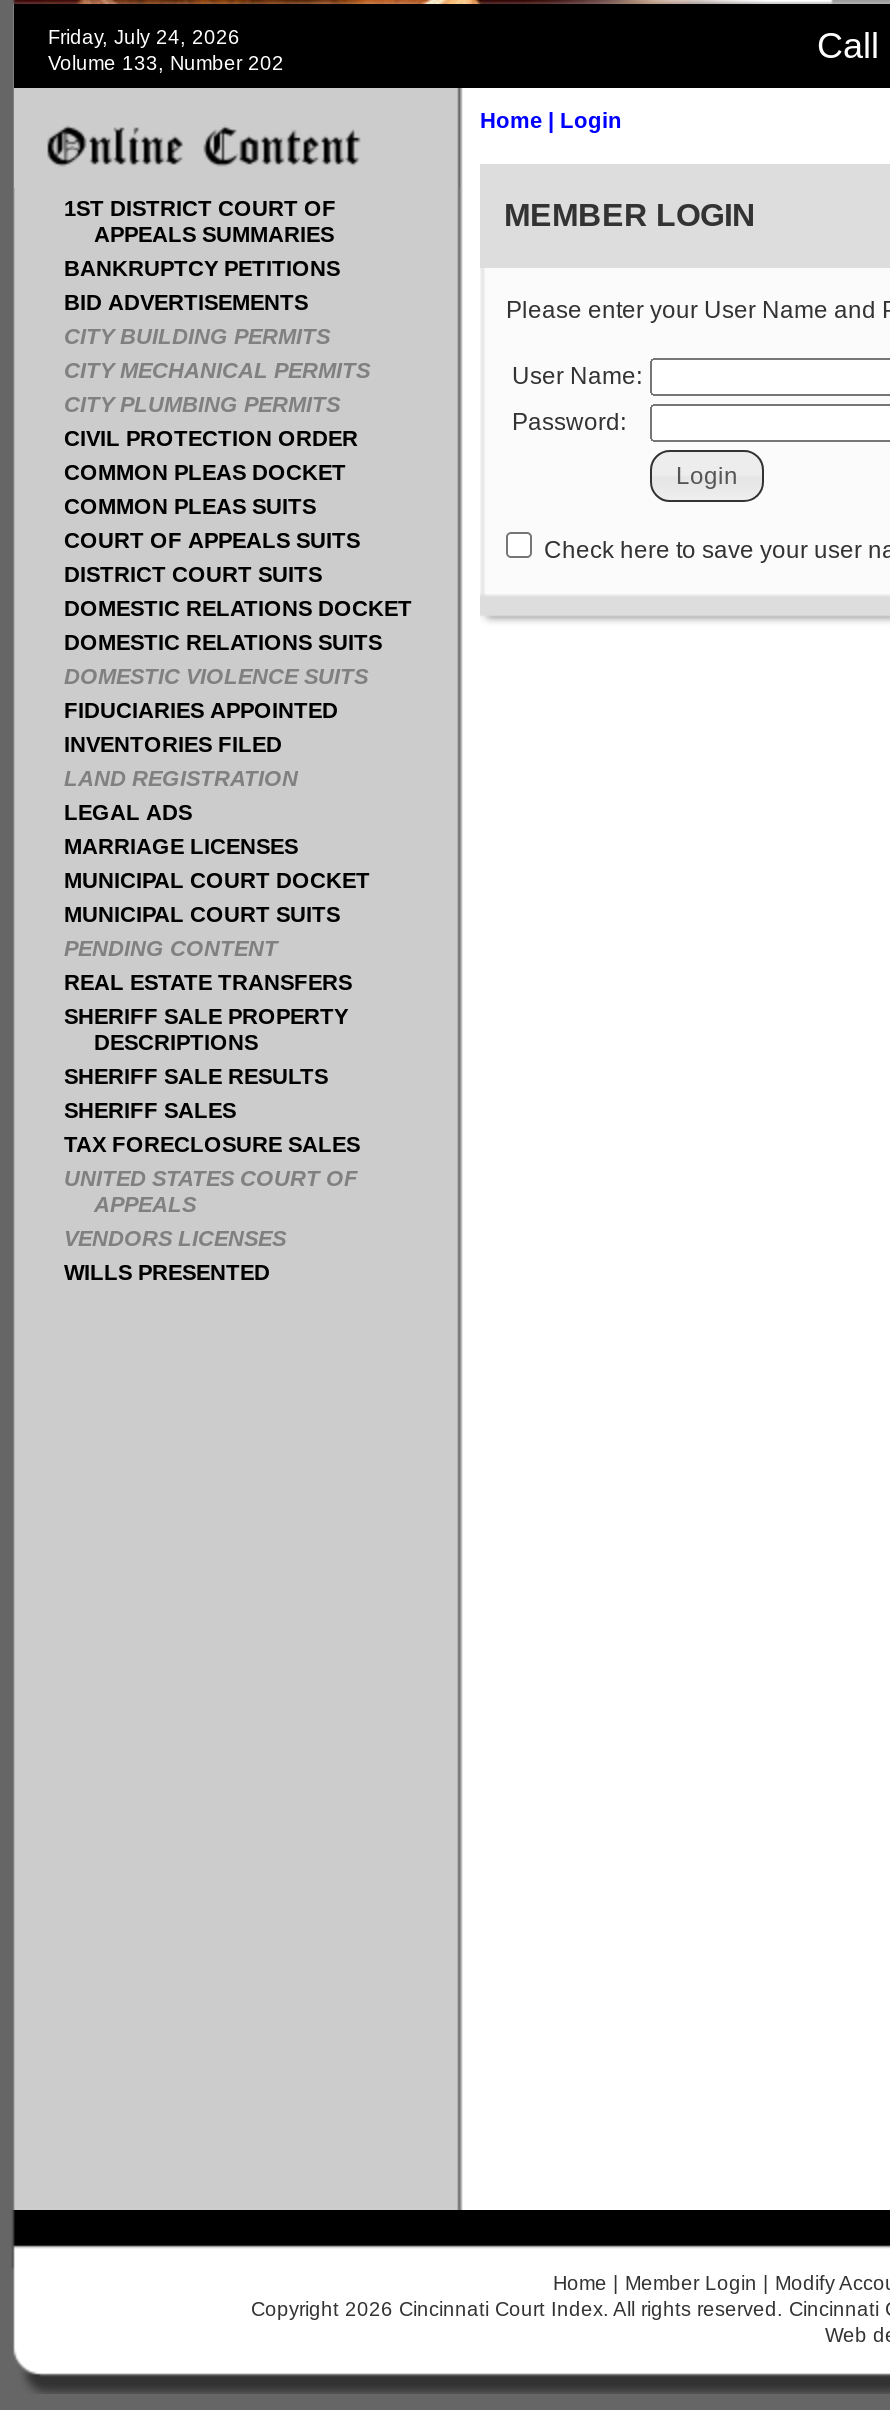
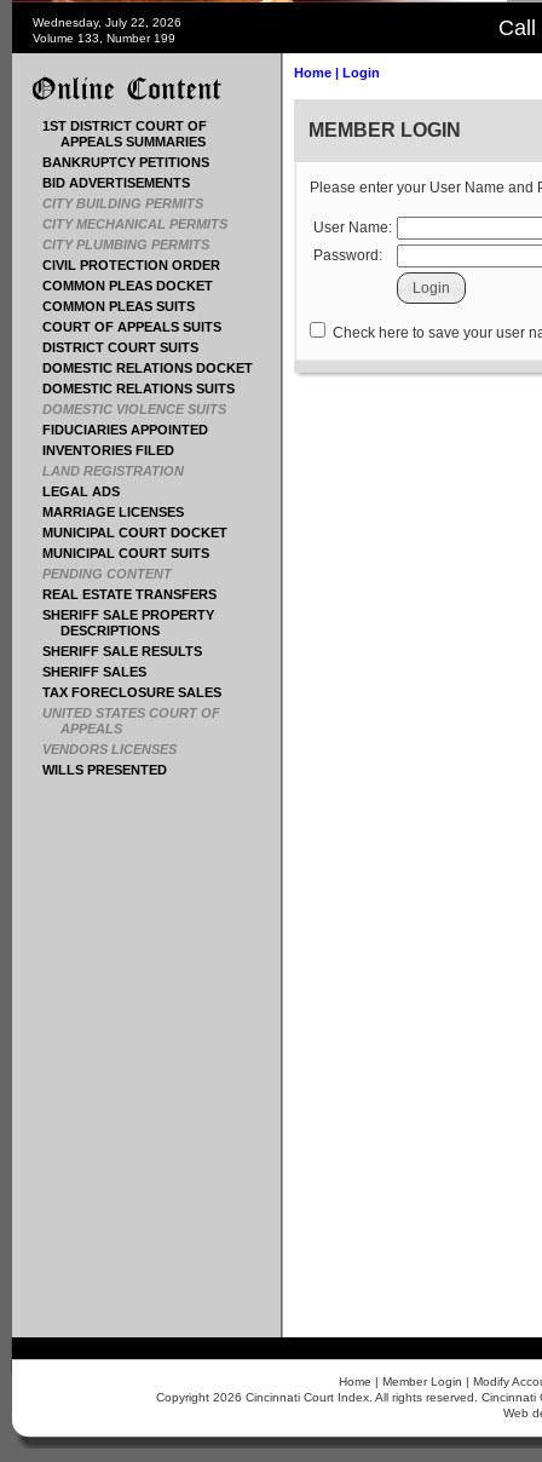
[48,26,240,48] Friday, July 24, 2026 -> [33,16,181,29] Wednesday, July 22, 2026
[48,52,284,74] Volume 133, Number 202 -> [33,31,175,45] Volume 133, Number 199

